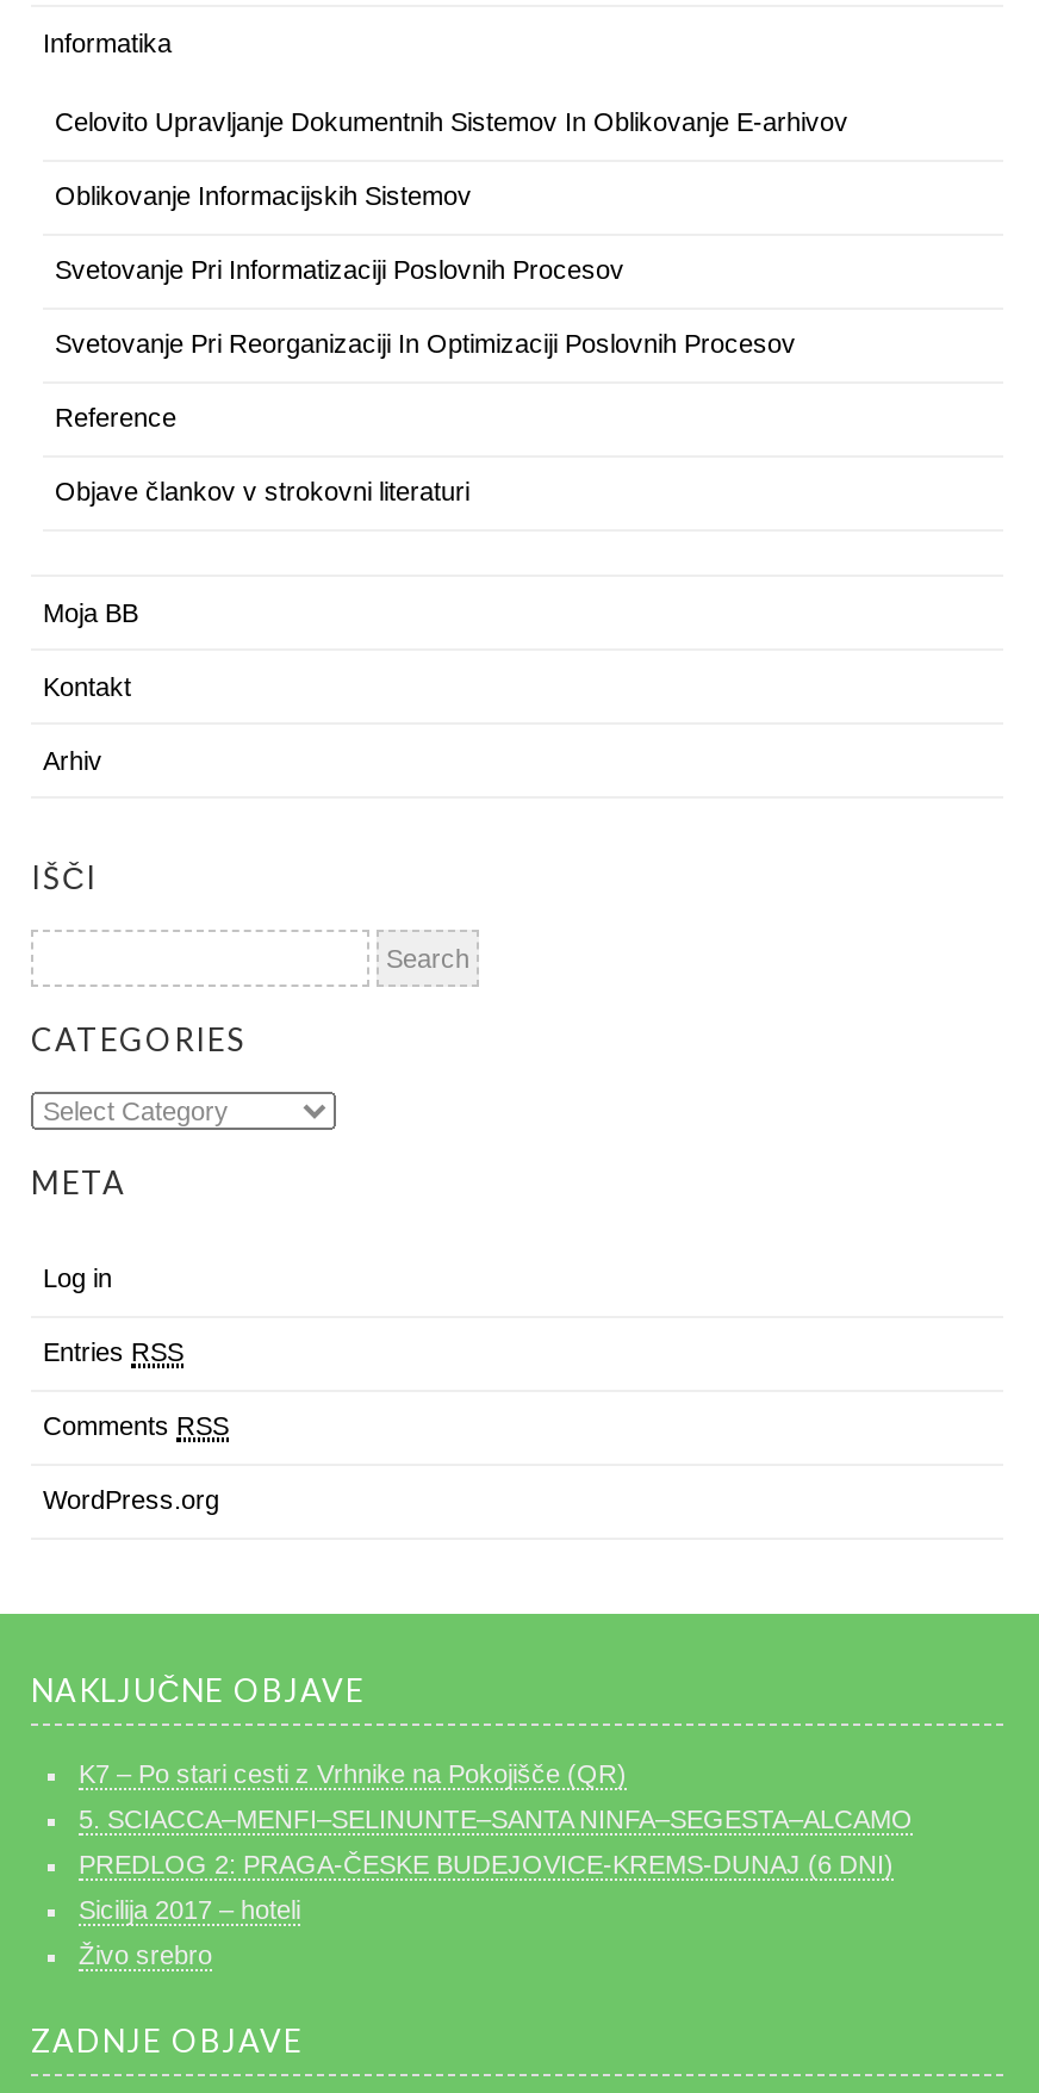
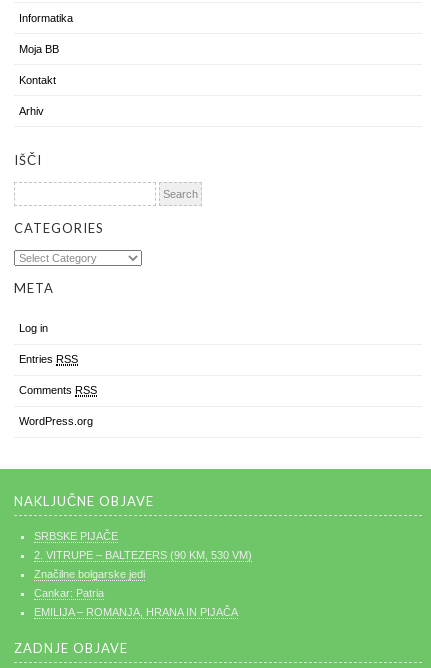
[55,107,848,505] Celovito Upravljanje Dokumentnih Sistemov In Oblikovanje E-arhivov | Oblikovanje Informacijskih Sistemov | Svetovanje Pri Informatizaciji Poslovnih Procesov | Svetovanje Pri Reorganizaciji In Optimizaciji Poslovnih Procesov | Reference | Objave člankov v strokovni literaturi -> none
[79,1759,627,1788] K7 – Po stari cesti z Vrhnike na Pokojišče (QR) -> [34,530,118,542] SRBSKE PIJAČE
[79,1805,913,1833] 5. SCIACCA–MENFI–SELINUNTE–SANTA NINFA–SEGESTA–ALCAMO -> [34,549,252,561] 2. VITRUPE – BALTEZERS (90 KM, 530 VM)
[79,1850,894,1878] PREDLOG 2: PRAGA-ČESKE BUDEJOVICE-KREMS-DUNAJ (6 DNI) -> [34,568,145,580] Značilne bolgarske jedi
[79,1895,300,1924] Sicilija 2017 – hoteli -> [34,587,104,599] Cankar: Patria
[79,1940,212,1969] Živo srebro -> [34,606,238,618] EMILIJA – ROMANJA, HRANA IN PIJAČA

